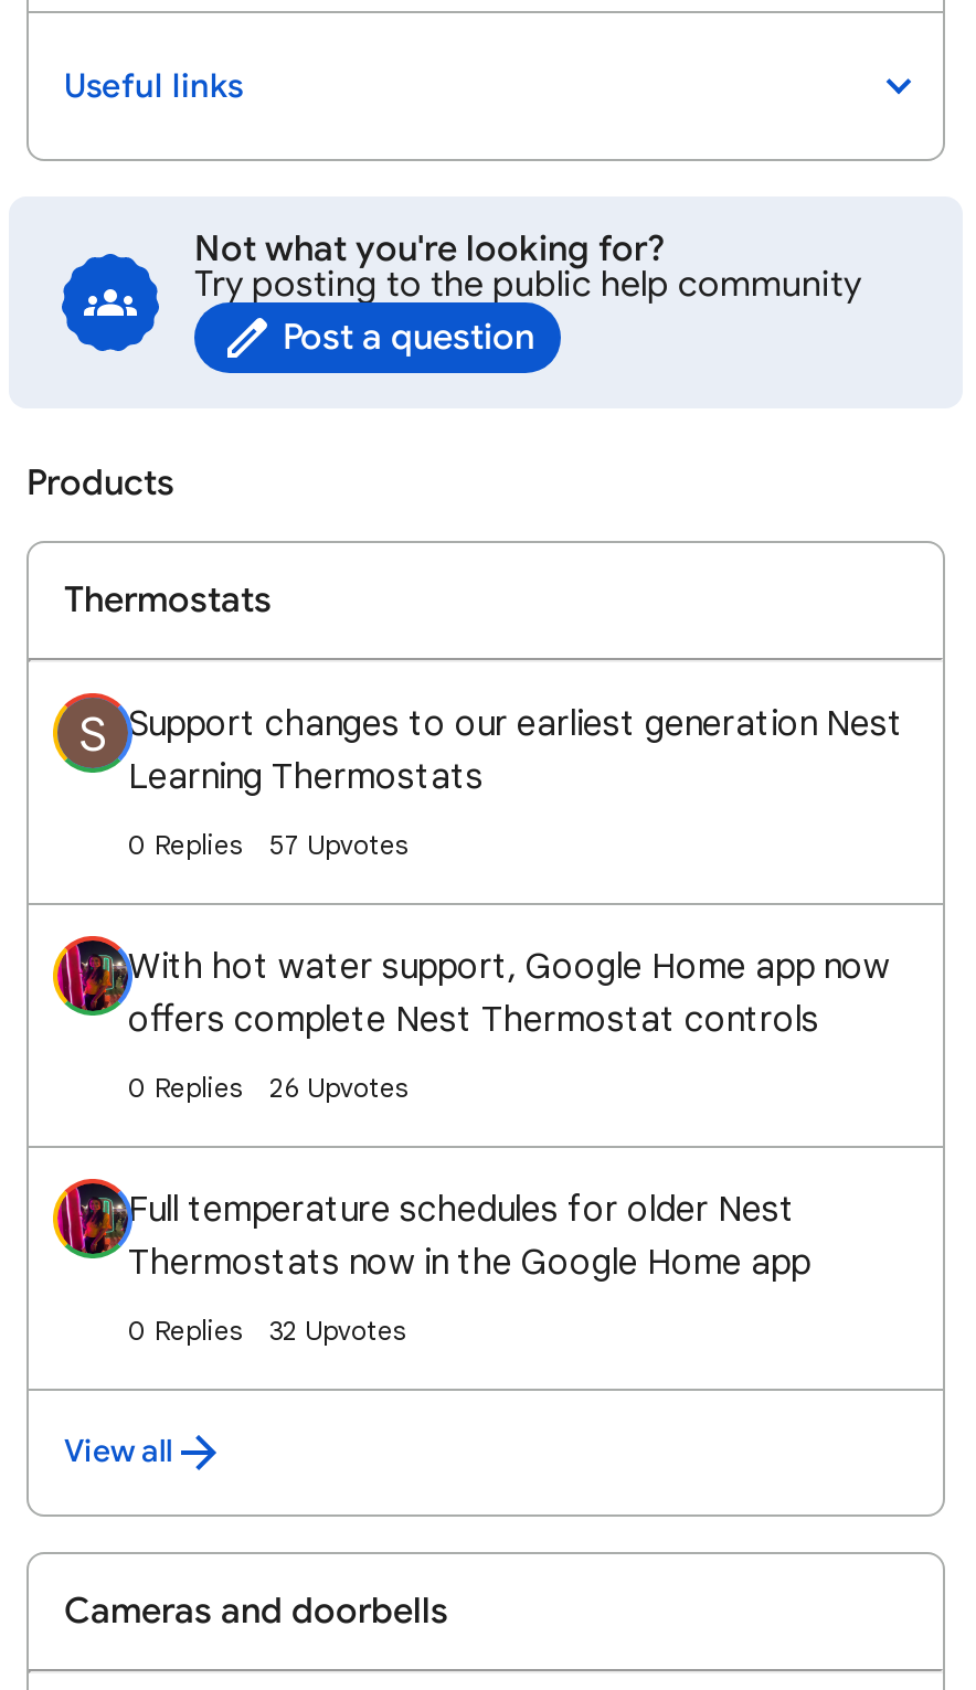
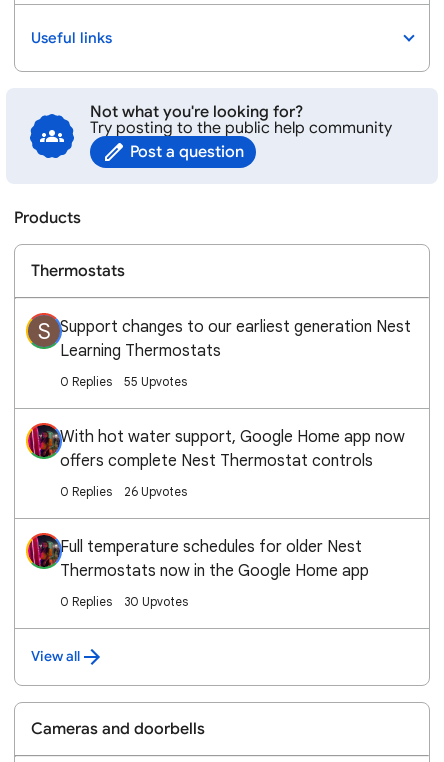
[269,828,409,861] 57 Upvotes -> [124,374,187,389] 55 Upvotes
[269,1314,406,1347] 32 Upvotes -> [124,594,188,609] 30 Upvotes

